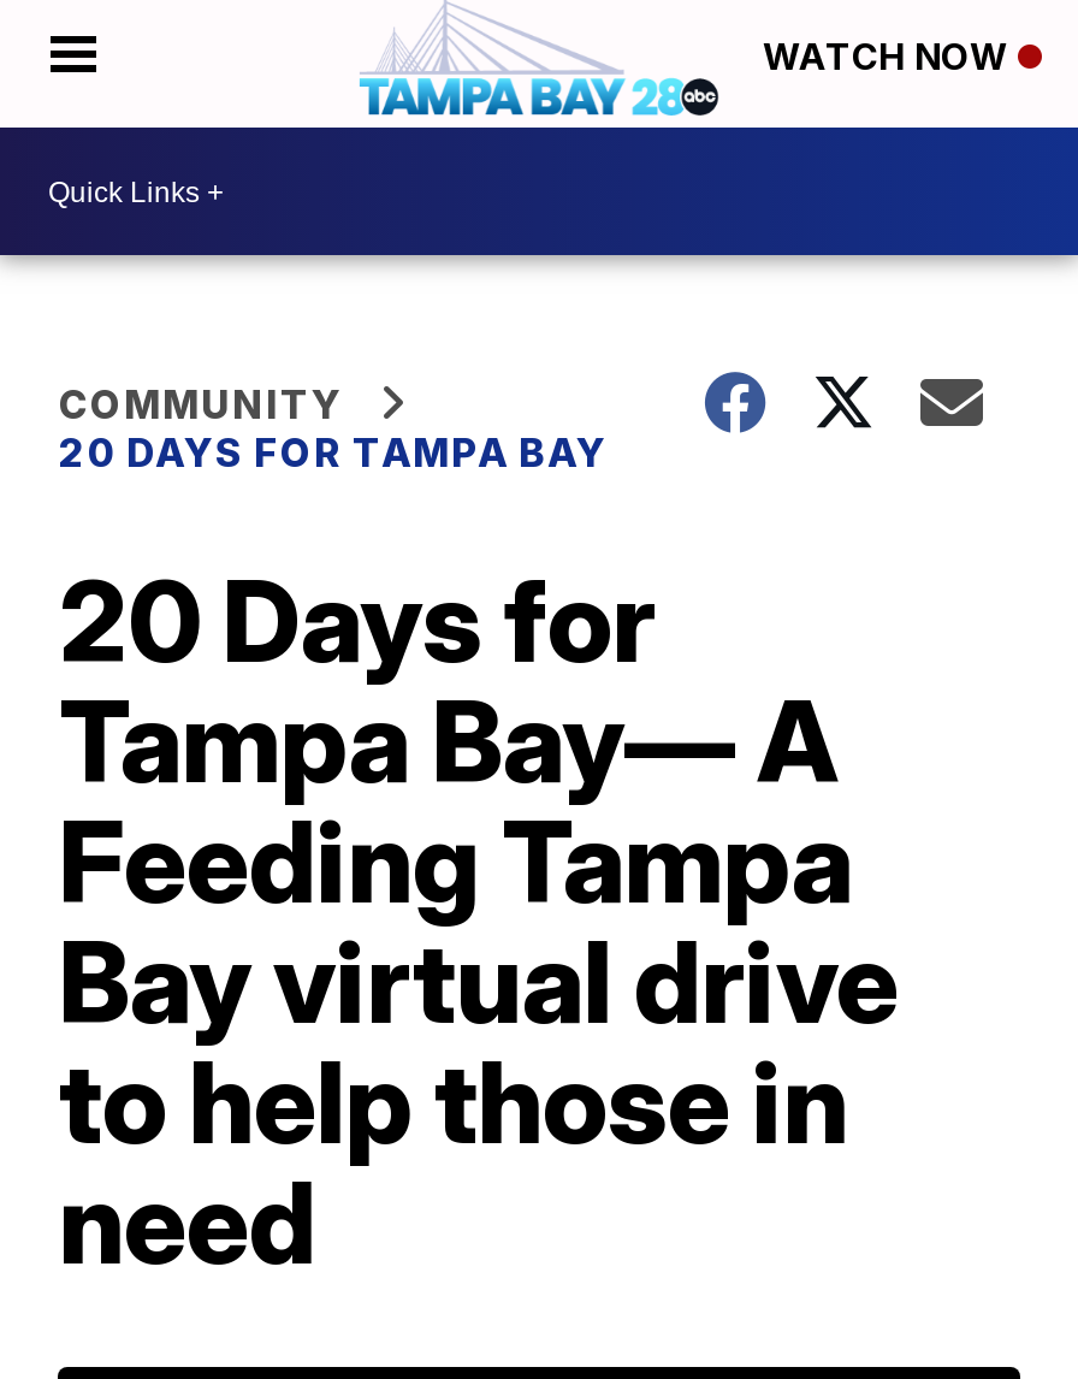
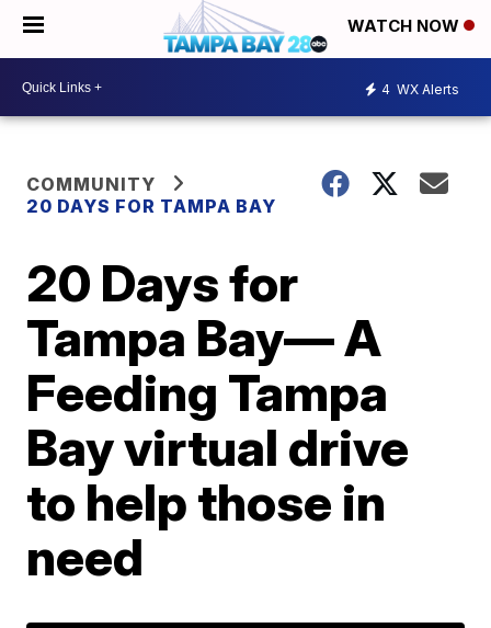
none -> [381,81,459,97] 4 WX Alerts

